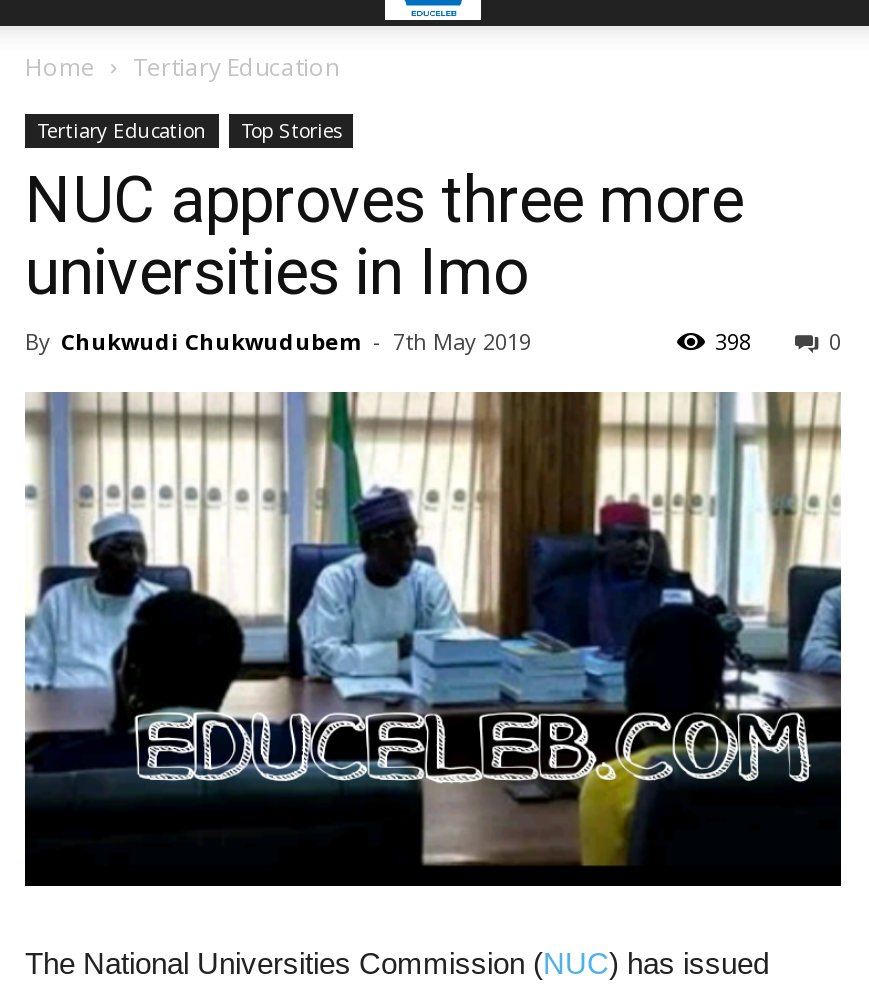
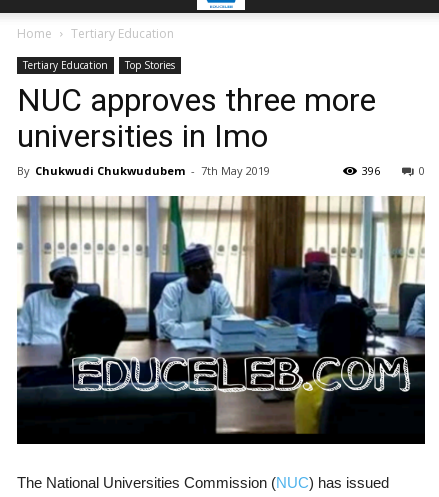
[715,326,751,356] 398 -> [362,163,380,178] 396

